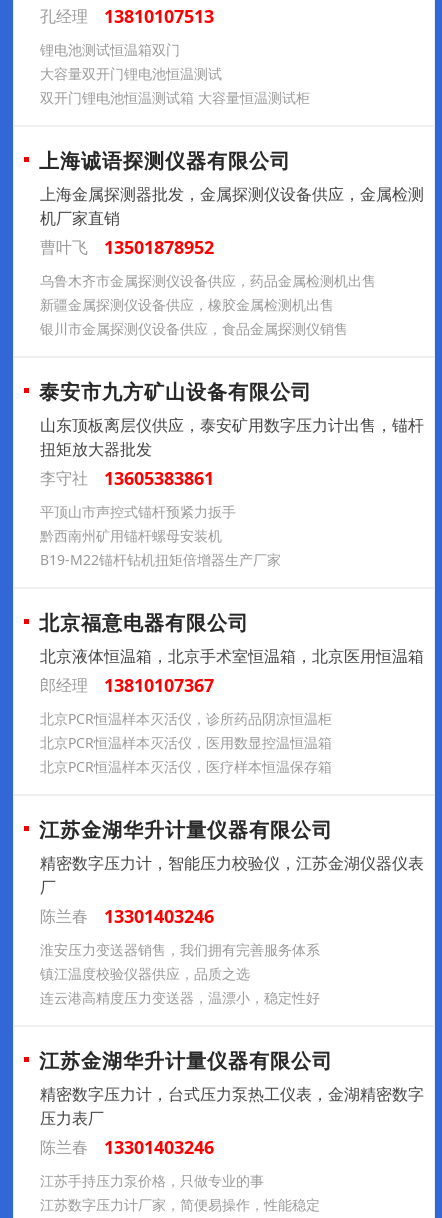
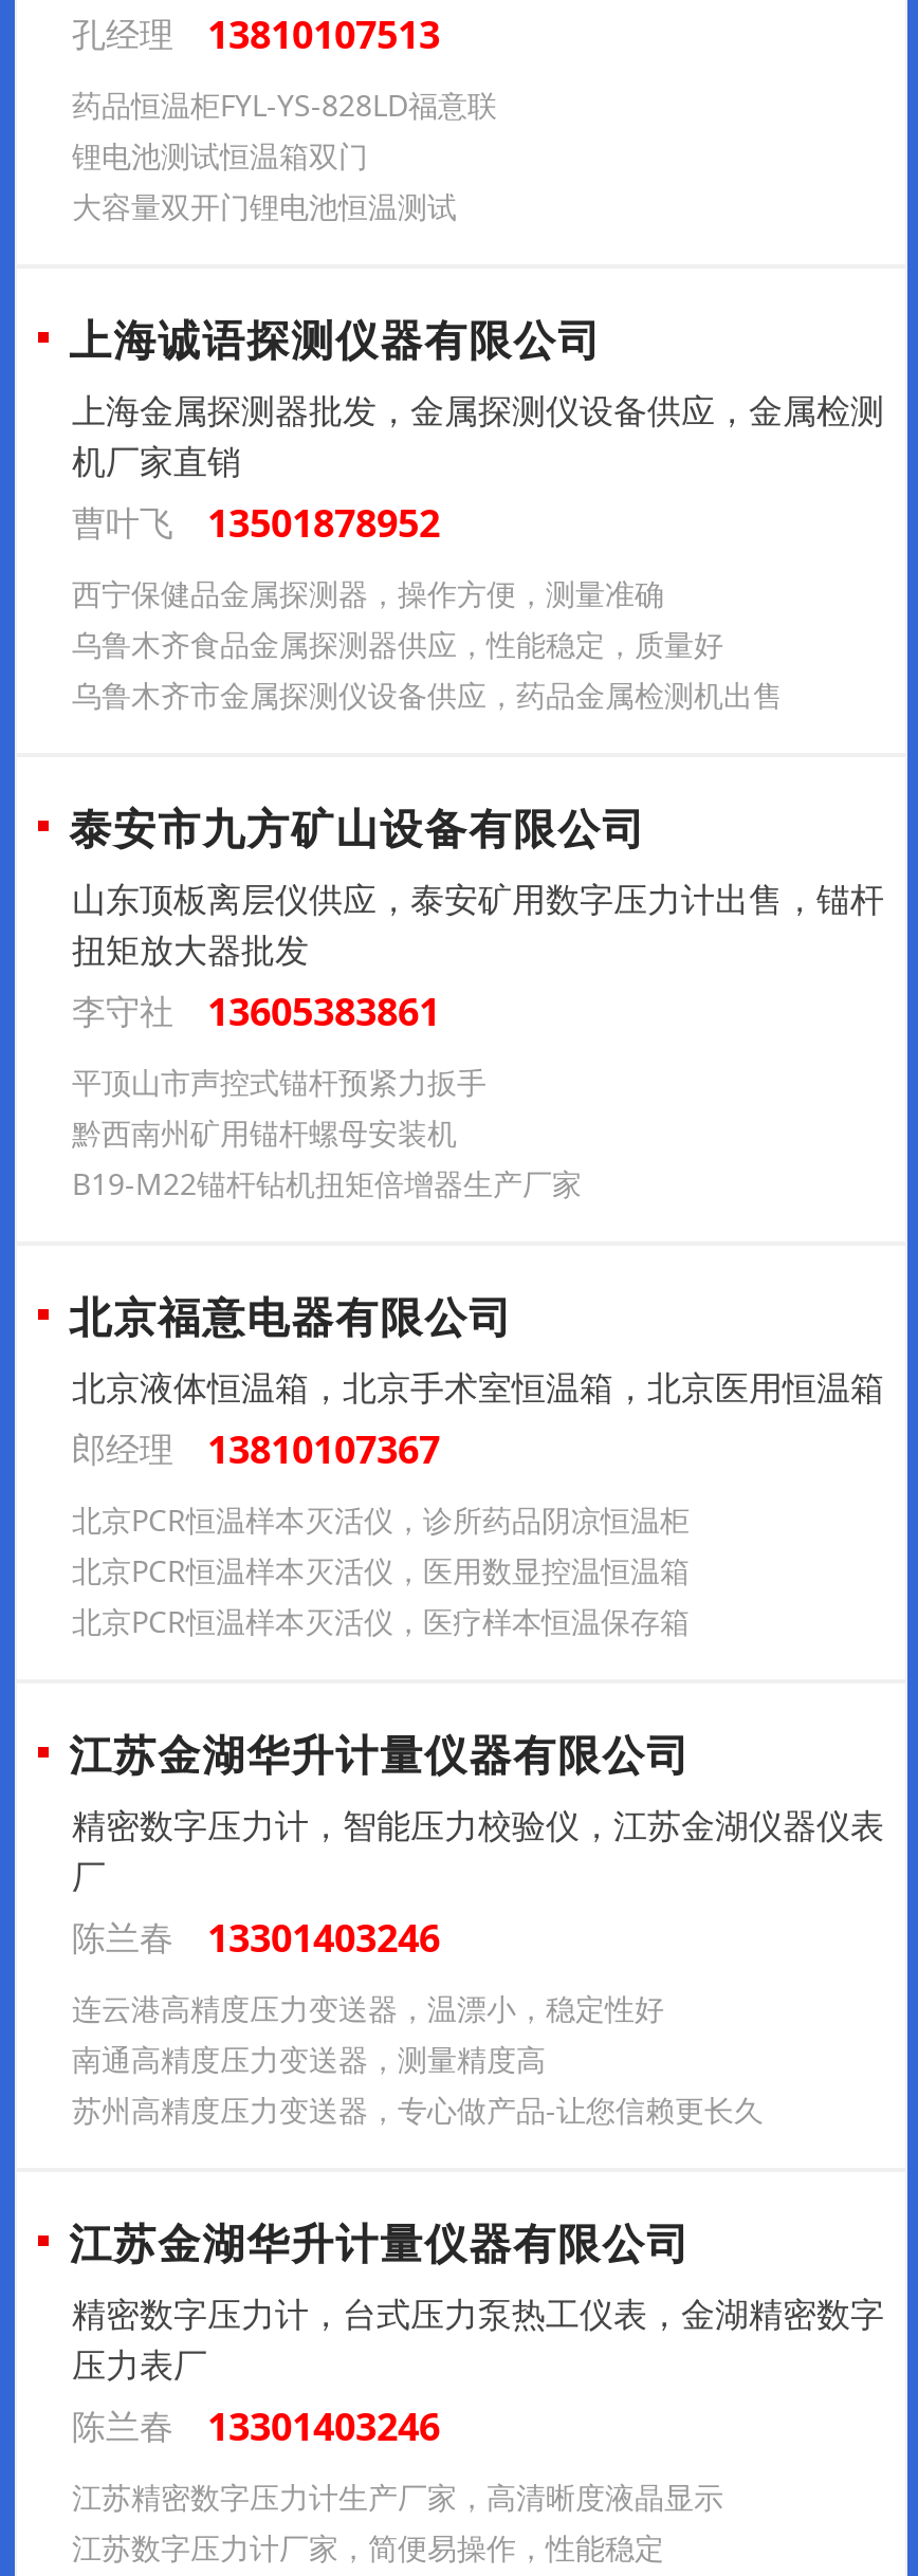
none -> [72,85,497,125] 药品恒温柜FYL-YS-828LD福意联
moved [40,40,222,83] -> [72,136,457,227]: 锂电池测试恒温箱双门 | 大容量双开门锂电池恒温测试
[40,88,310,107] 双开门锂电池恒温测试箱 大容量恒温测试柜 -> none
none -> [72,574,723,665] 西宁保健品金属探测器，操作方便，测量准确 | 乌鲁木齐食品金属探测器供应，性能稳定，质量好
moved [40,271,376,290] -> [72,675,783,715]: 乌鲁木齐市金属探测仪设备供应，药品金属检测机出售
[40,295,348,338] 新疆金属探测仪设备供应，橡胶金属检测机出售 | 银川市金属探测仪设备供应，食品金属探测仪销售 -> none
[40,940,320,983] 淮安压力变送器销售，我们拥有完善服务体系 | 镇江温度校验仪器供应，品质之选 -> none
moved [40,988,320,1007] -> [72,1988,664,2029]: 连云港高精度压力变送器，温漂小，稳定性好
none -> [72,2039,764,2130] 南通高精度压力变送器，测量精度高 | 苏州高精度压力变送器，专心做产品-让您信赖更长久
[40,1171,264,1190] 江苏手持压力泵价格，只做专业的事 -> [72,2477,723,2517] 江苏精密数字压力计生产厂家，高清晰度液晶显示

